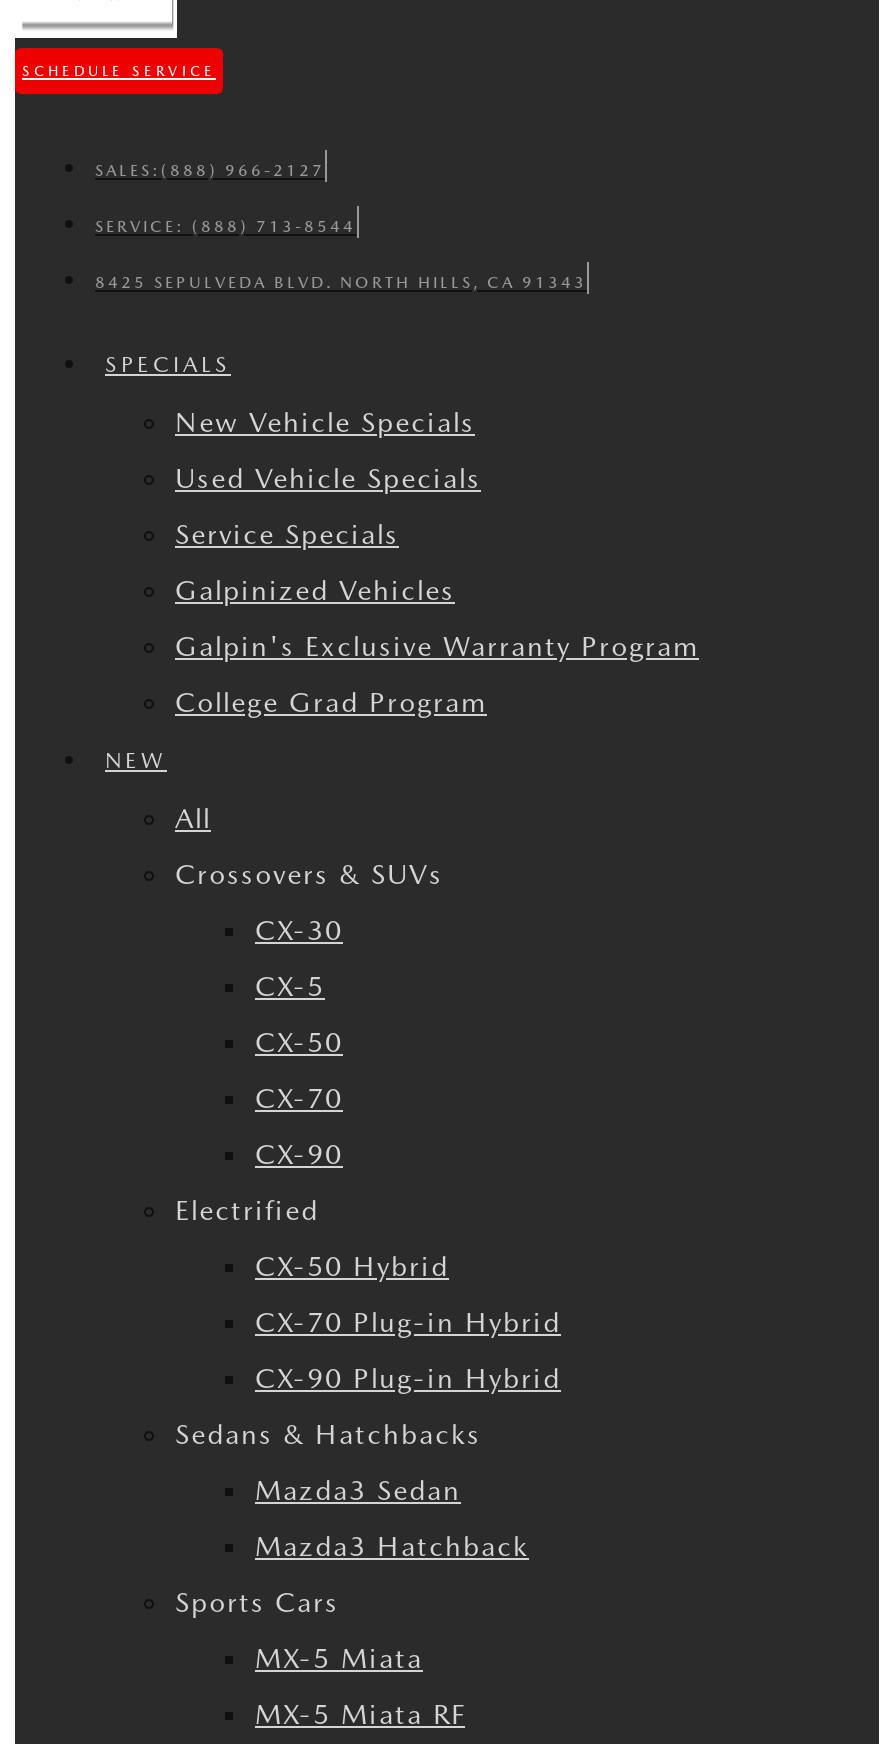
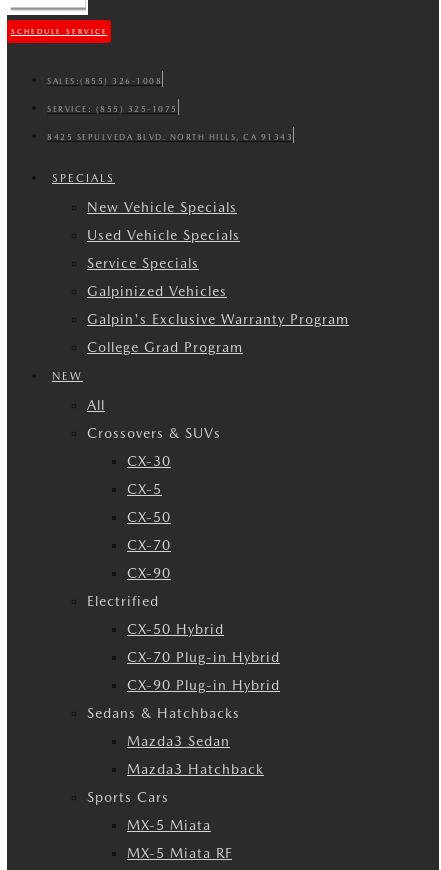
[95,160,325,180] SALES: (888) 966-2127 -> [47,76,162,86] SALES: (855) 326-1008
[95,216,356,236] SERVICE: (888) 713-8544 -> [47,104,177,114] SERVICE: (855) 325-1075

